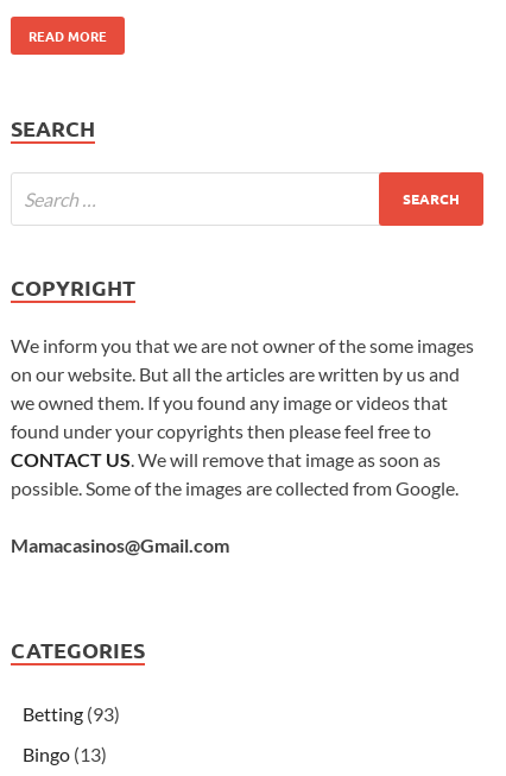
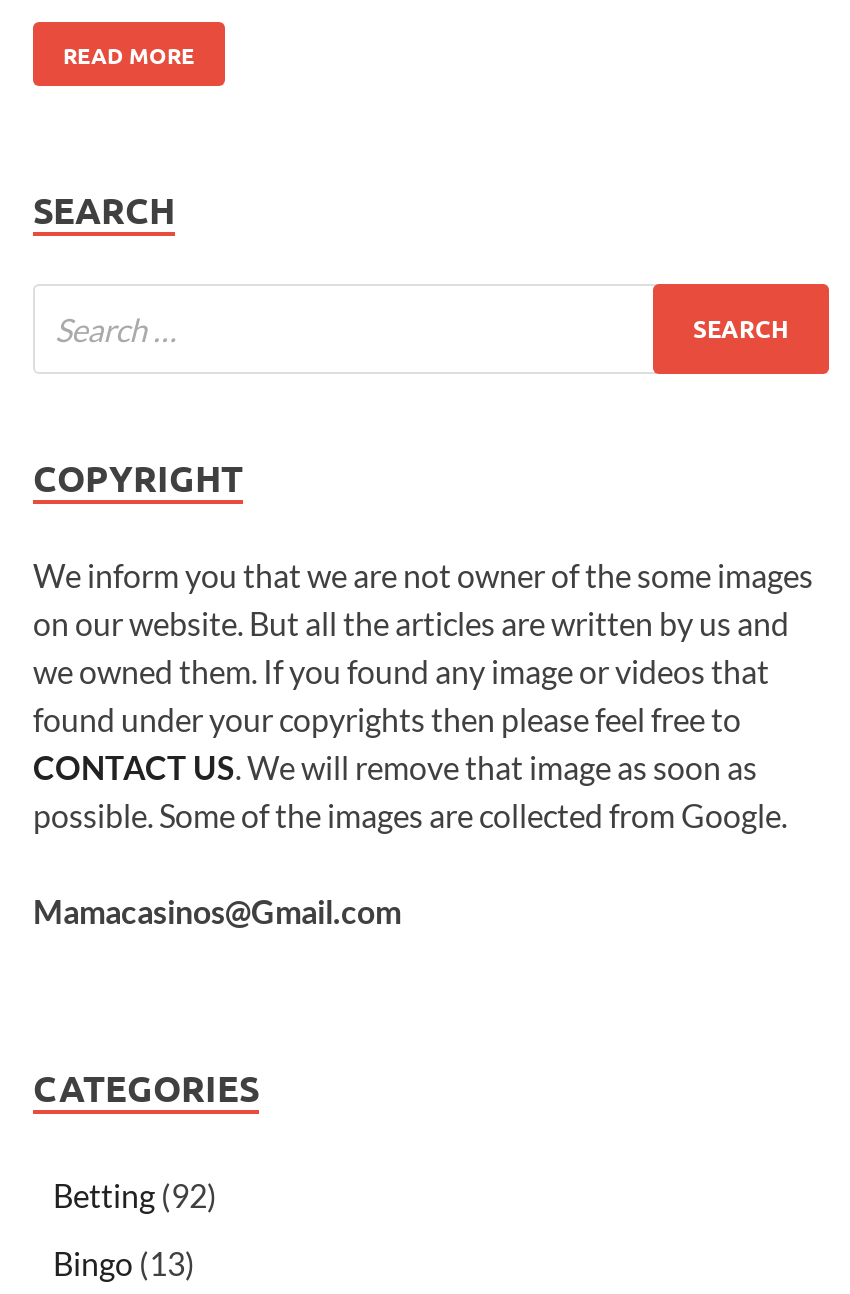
[23,702,120,724] Betting (93) -> [53,1175,217,1213] Betting (92)

